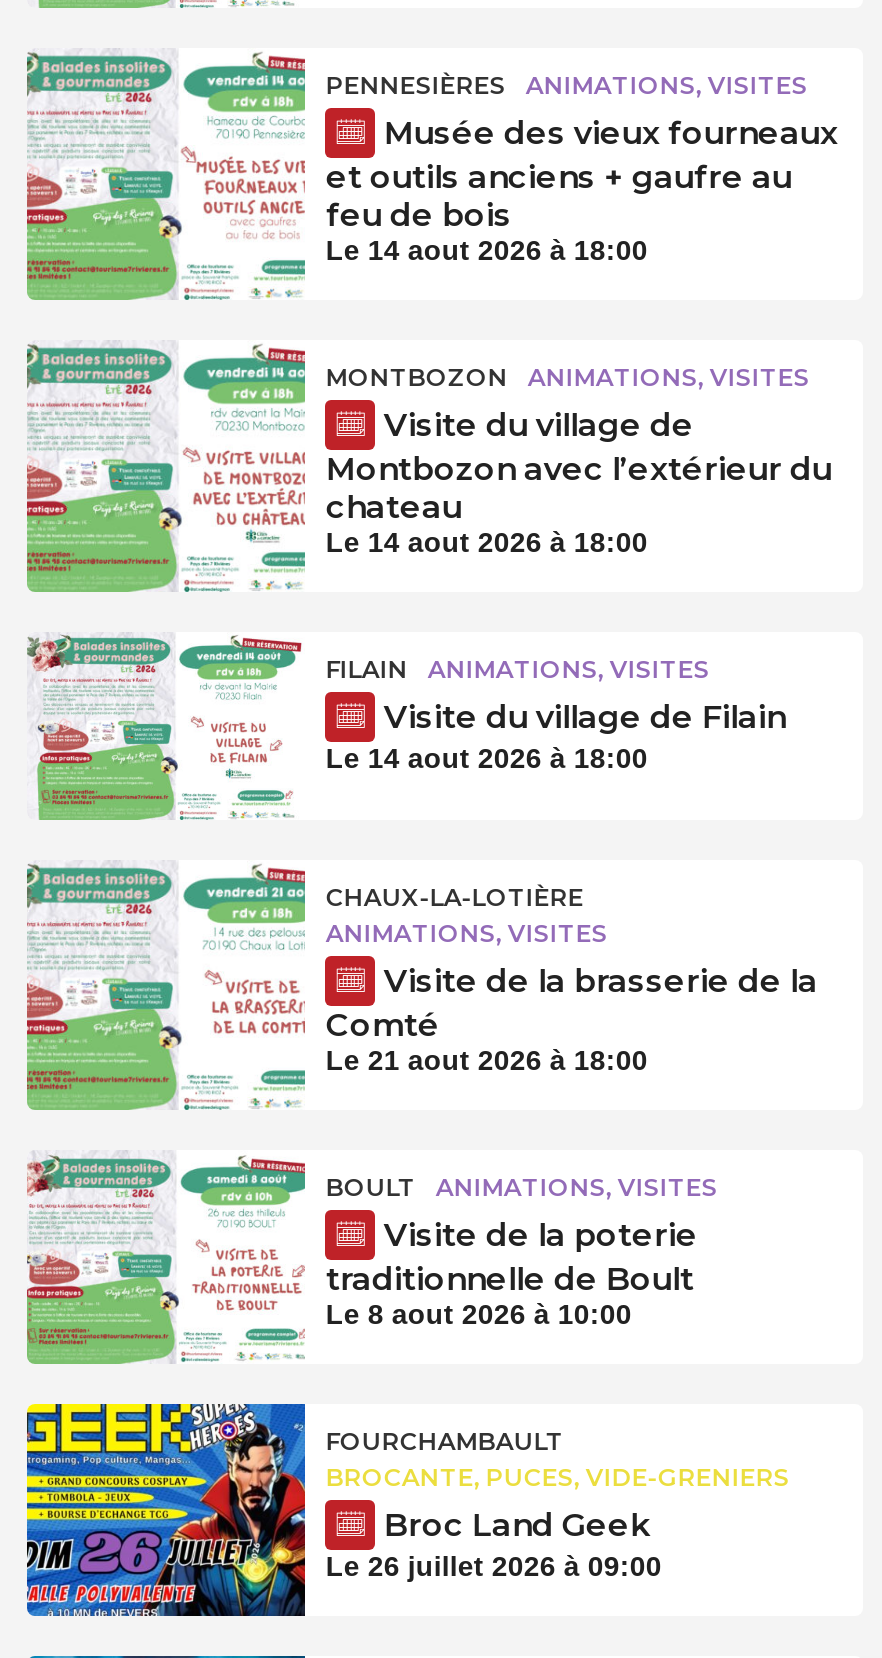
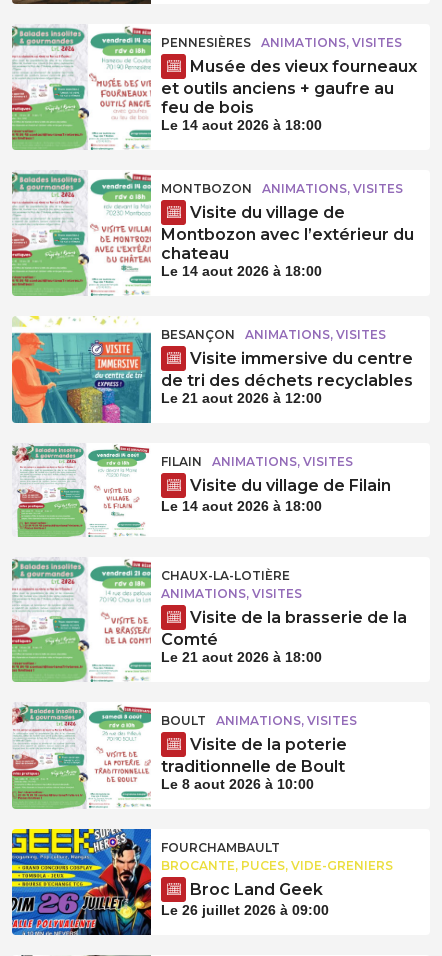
none -> [11,315,413,424] [image] | BESANÇON | ANIMATIONS, VISITES | Visite immersive du centre | de tri des déchets recyclables | Le 21 aout 2026 à 12:00

